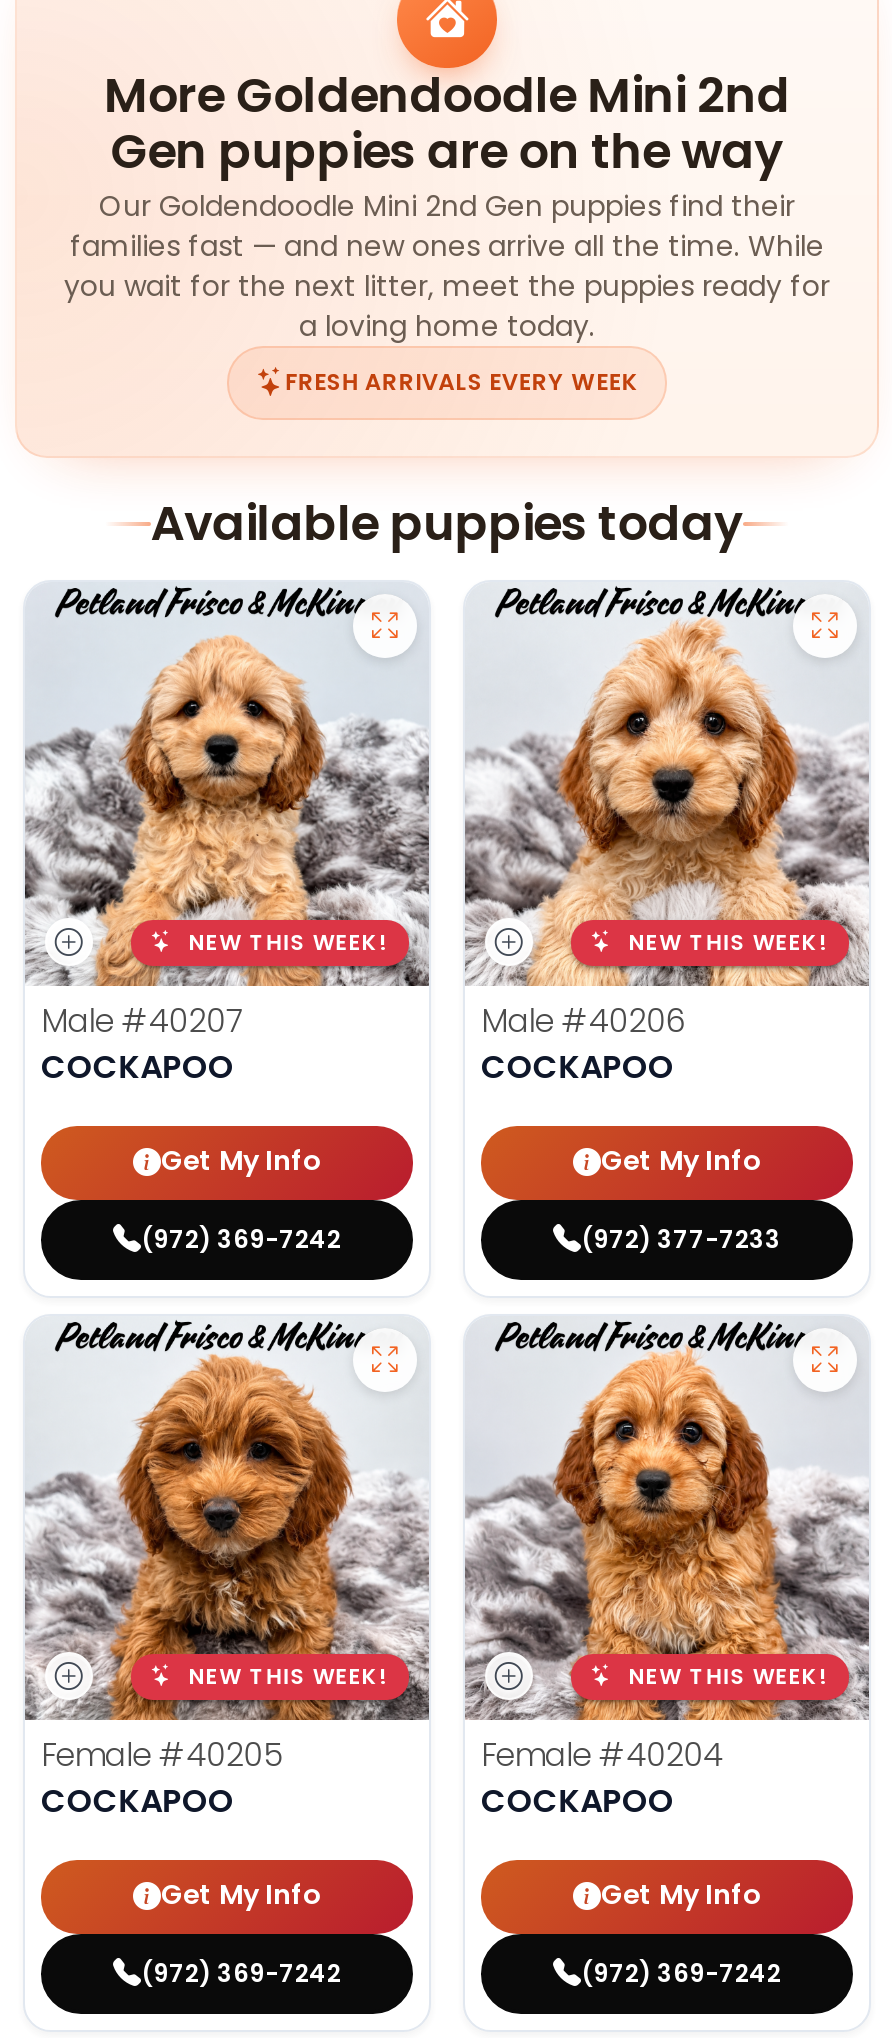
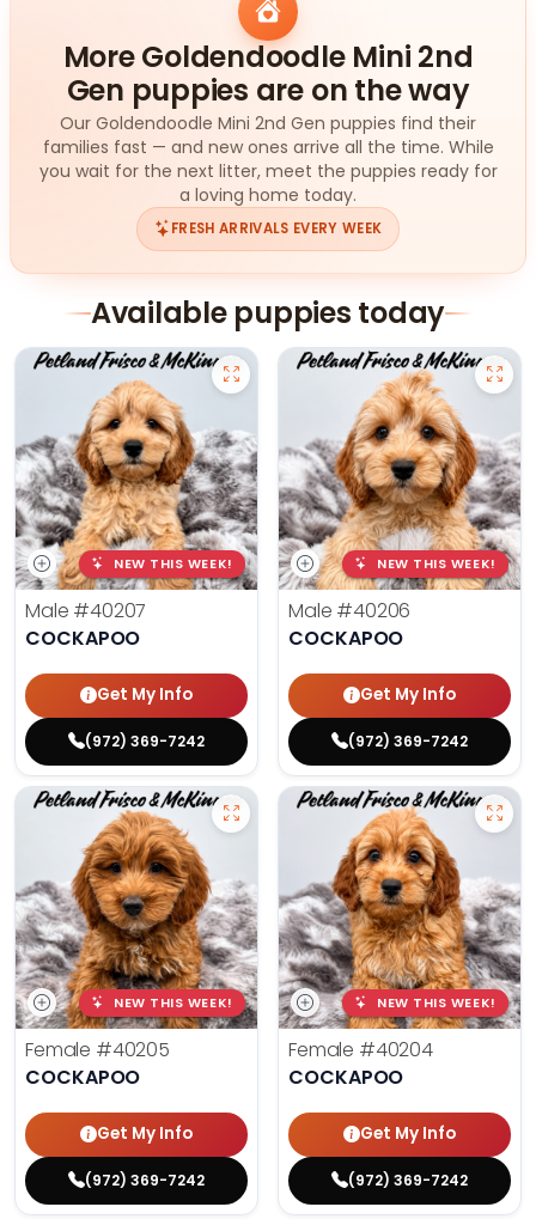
[581,1222,781,1256] (972) 377-7233 -> [348,731,468,751] (972) 369-7242

